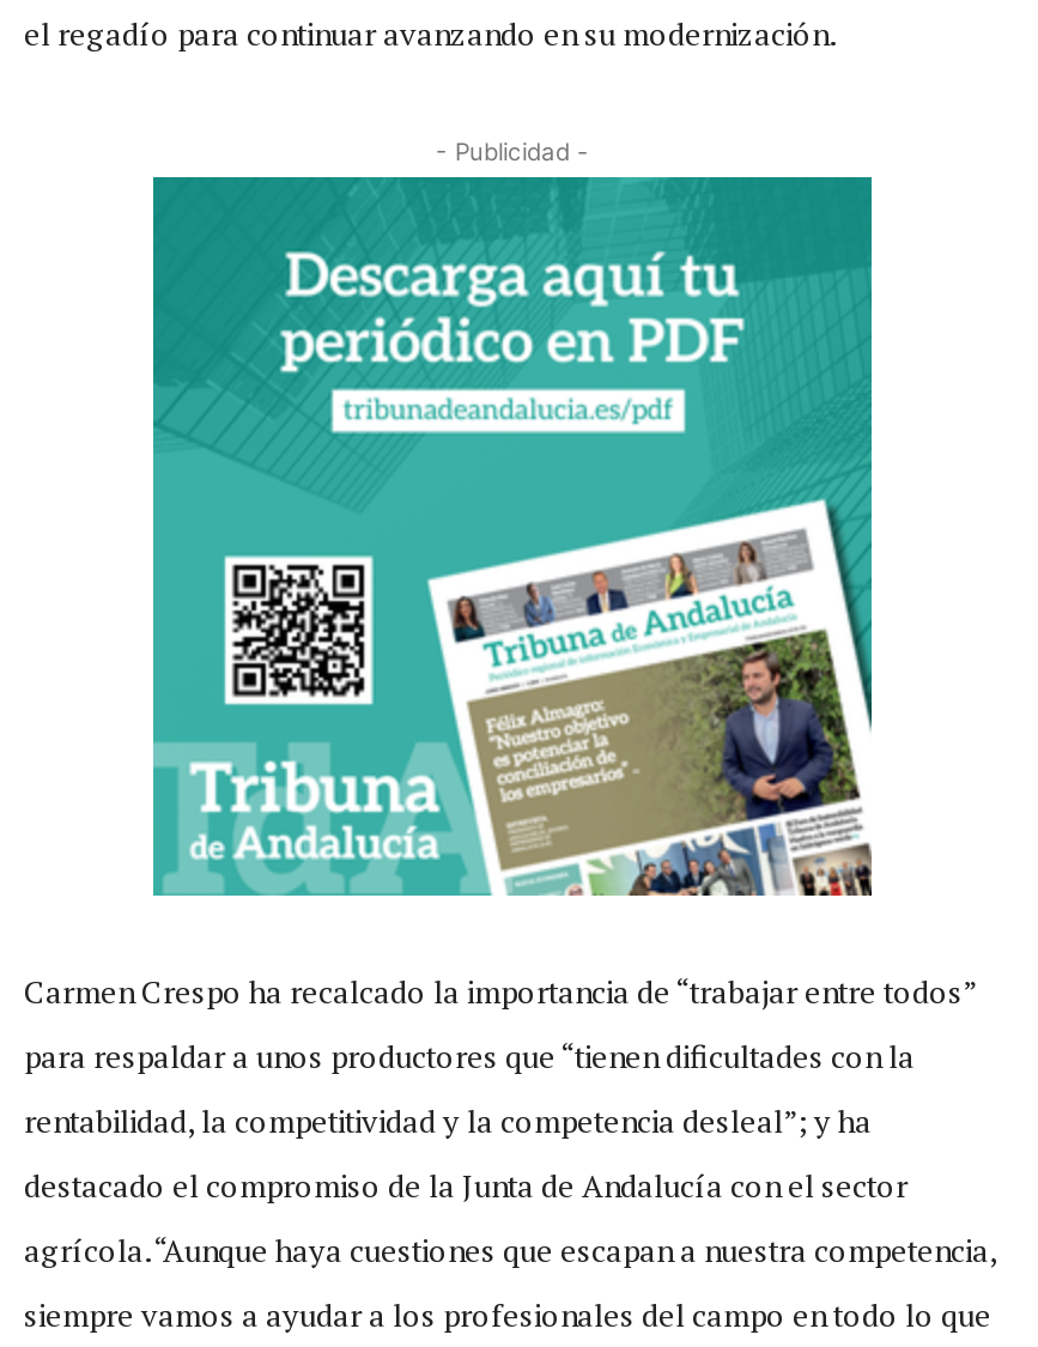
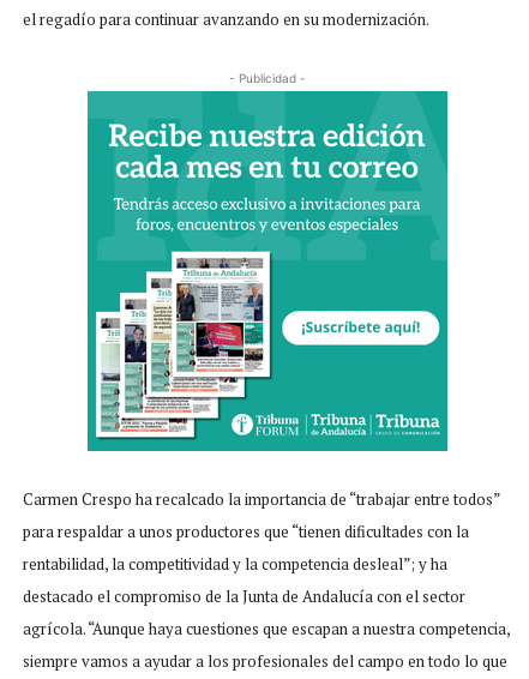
[151,182,874,898] [image] -> [88,92,449,452] [image]

